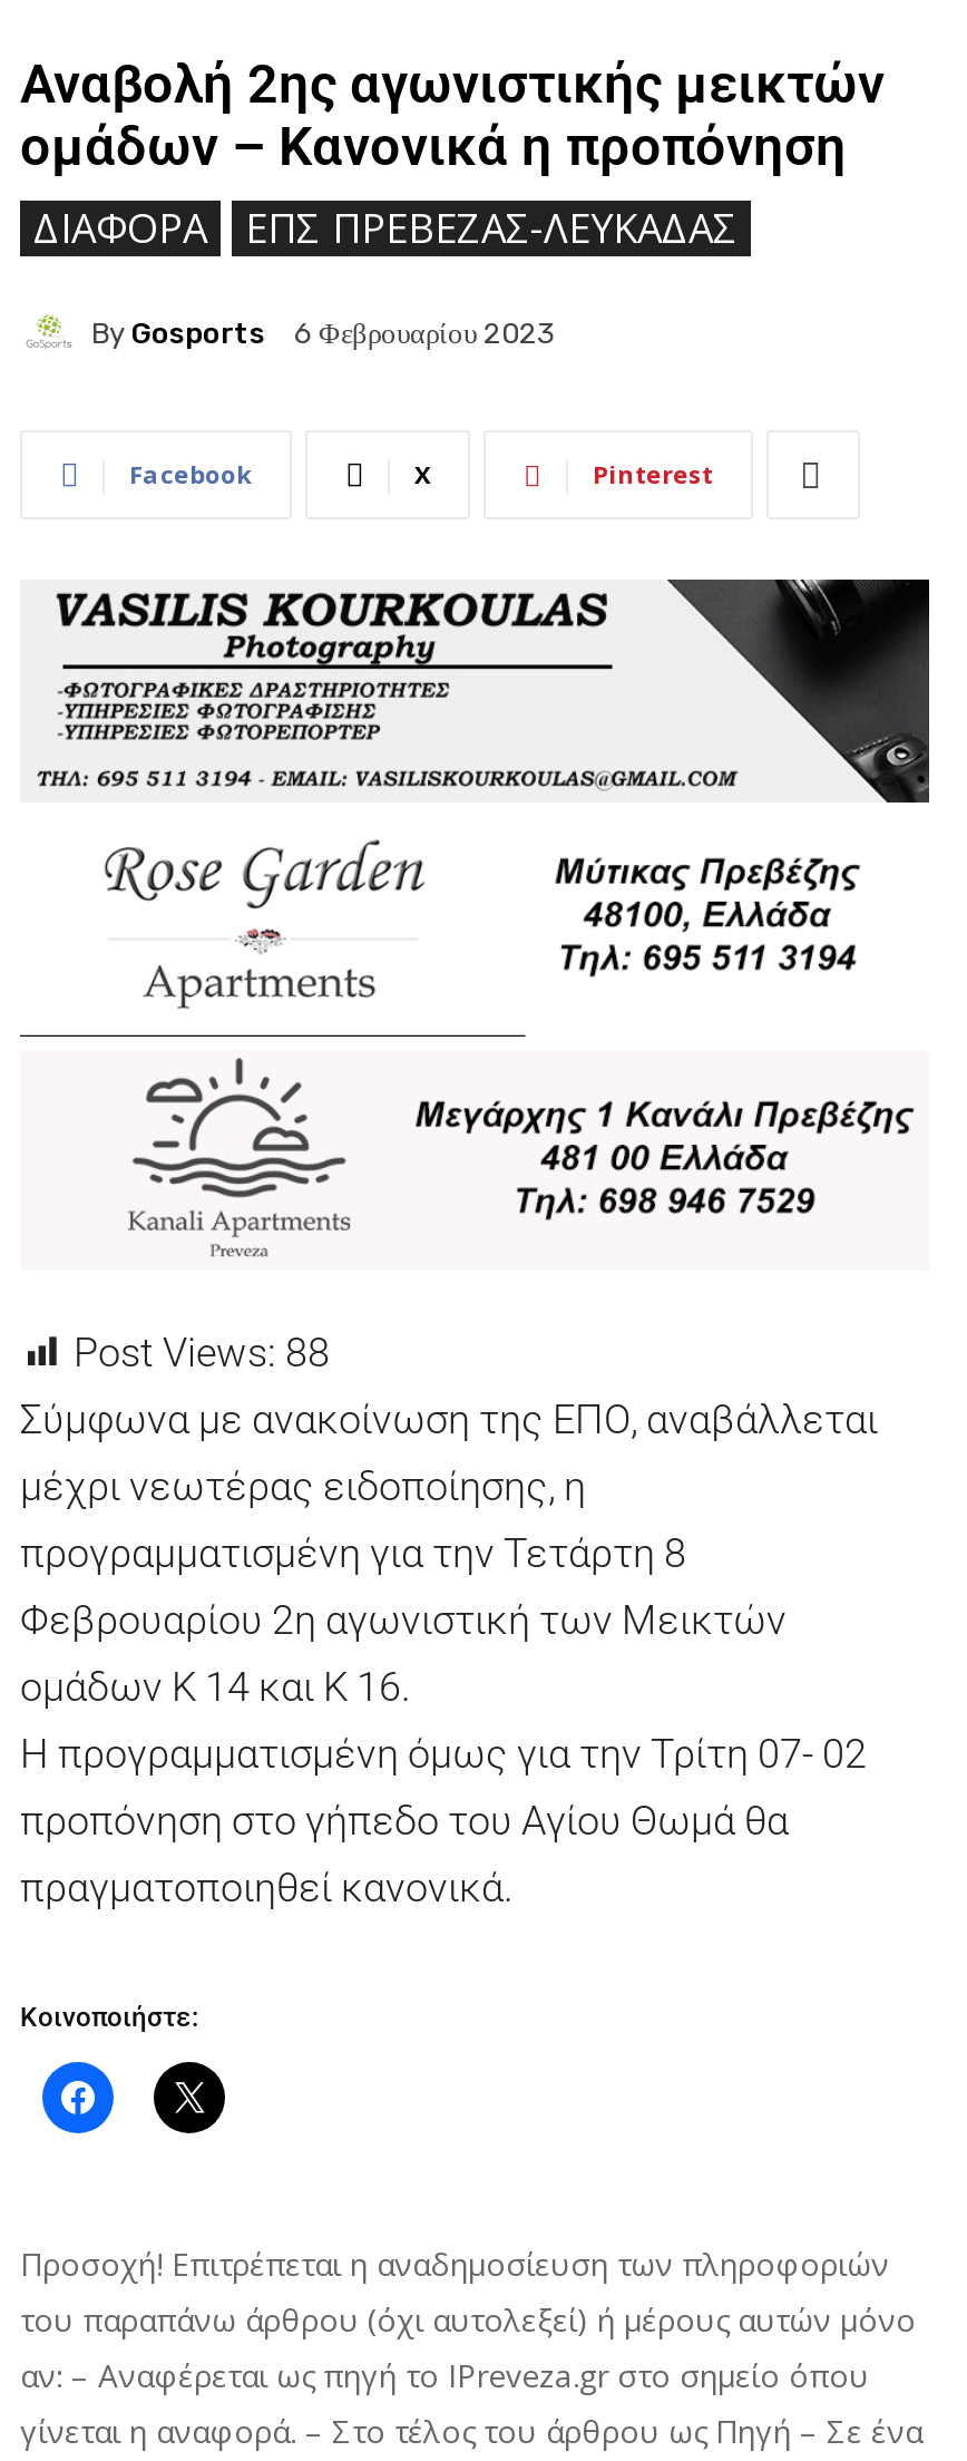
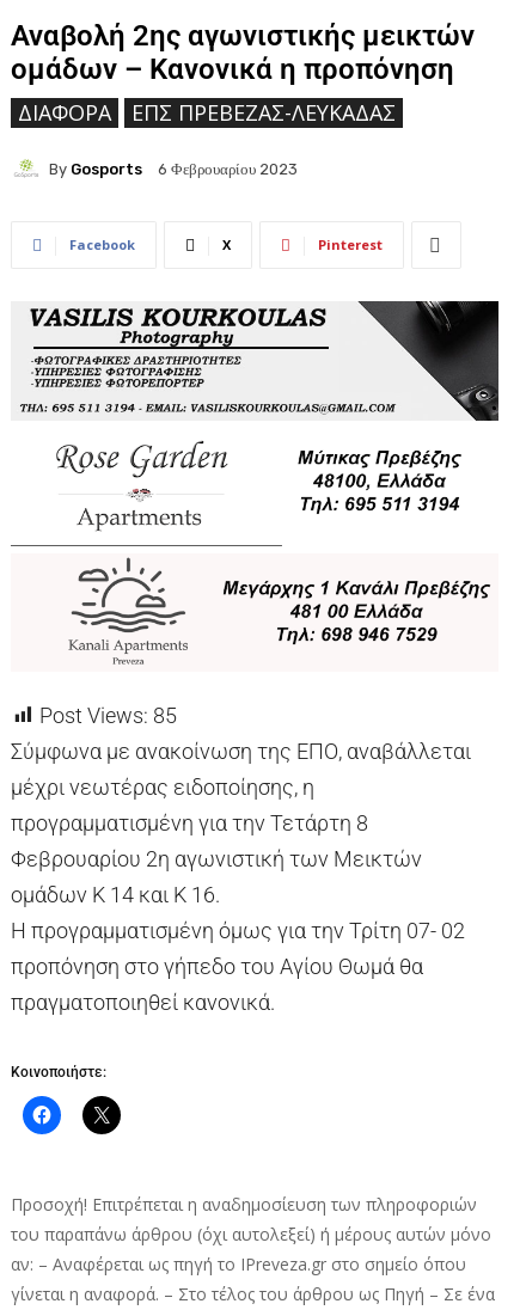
[74,1328,330,1375] Post Views: 88 -> [39,702,177,728] Post Views: 85

